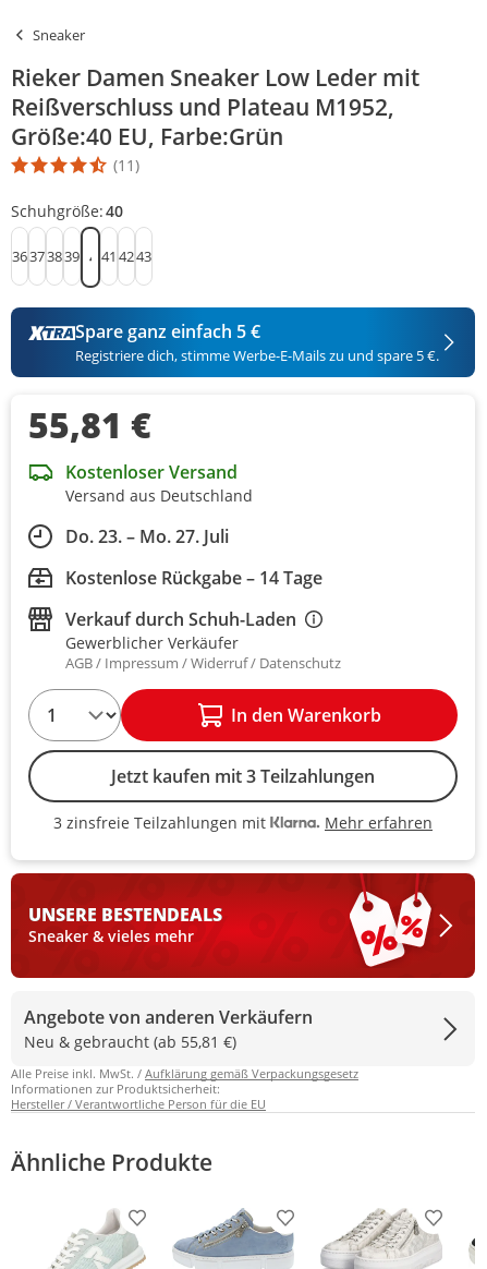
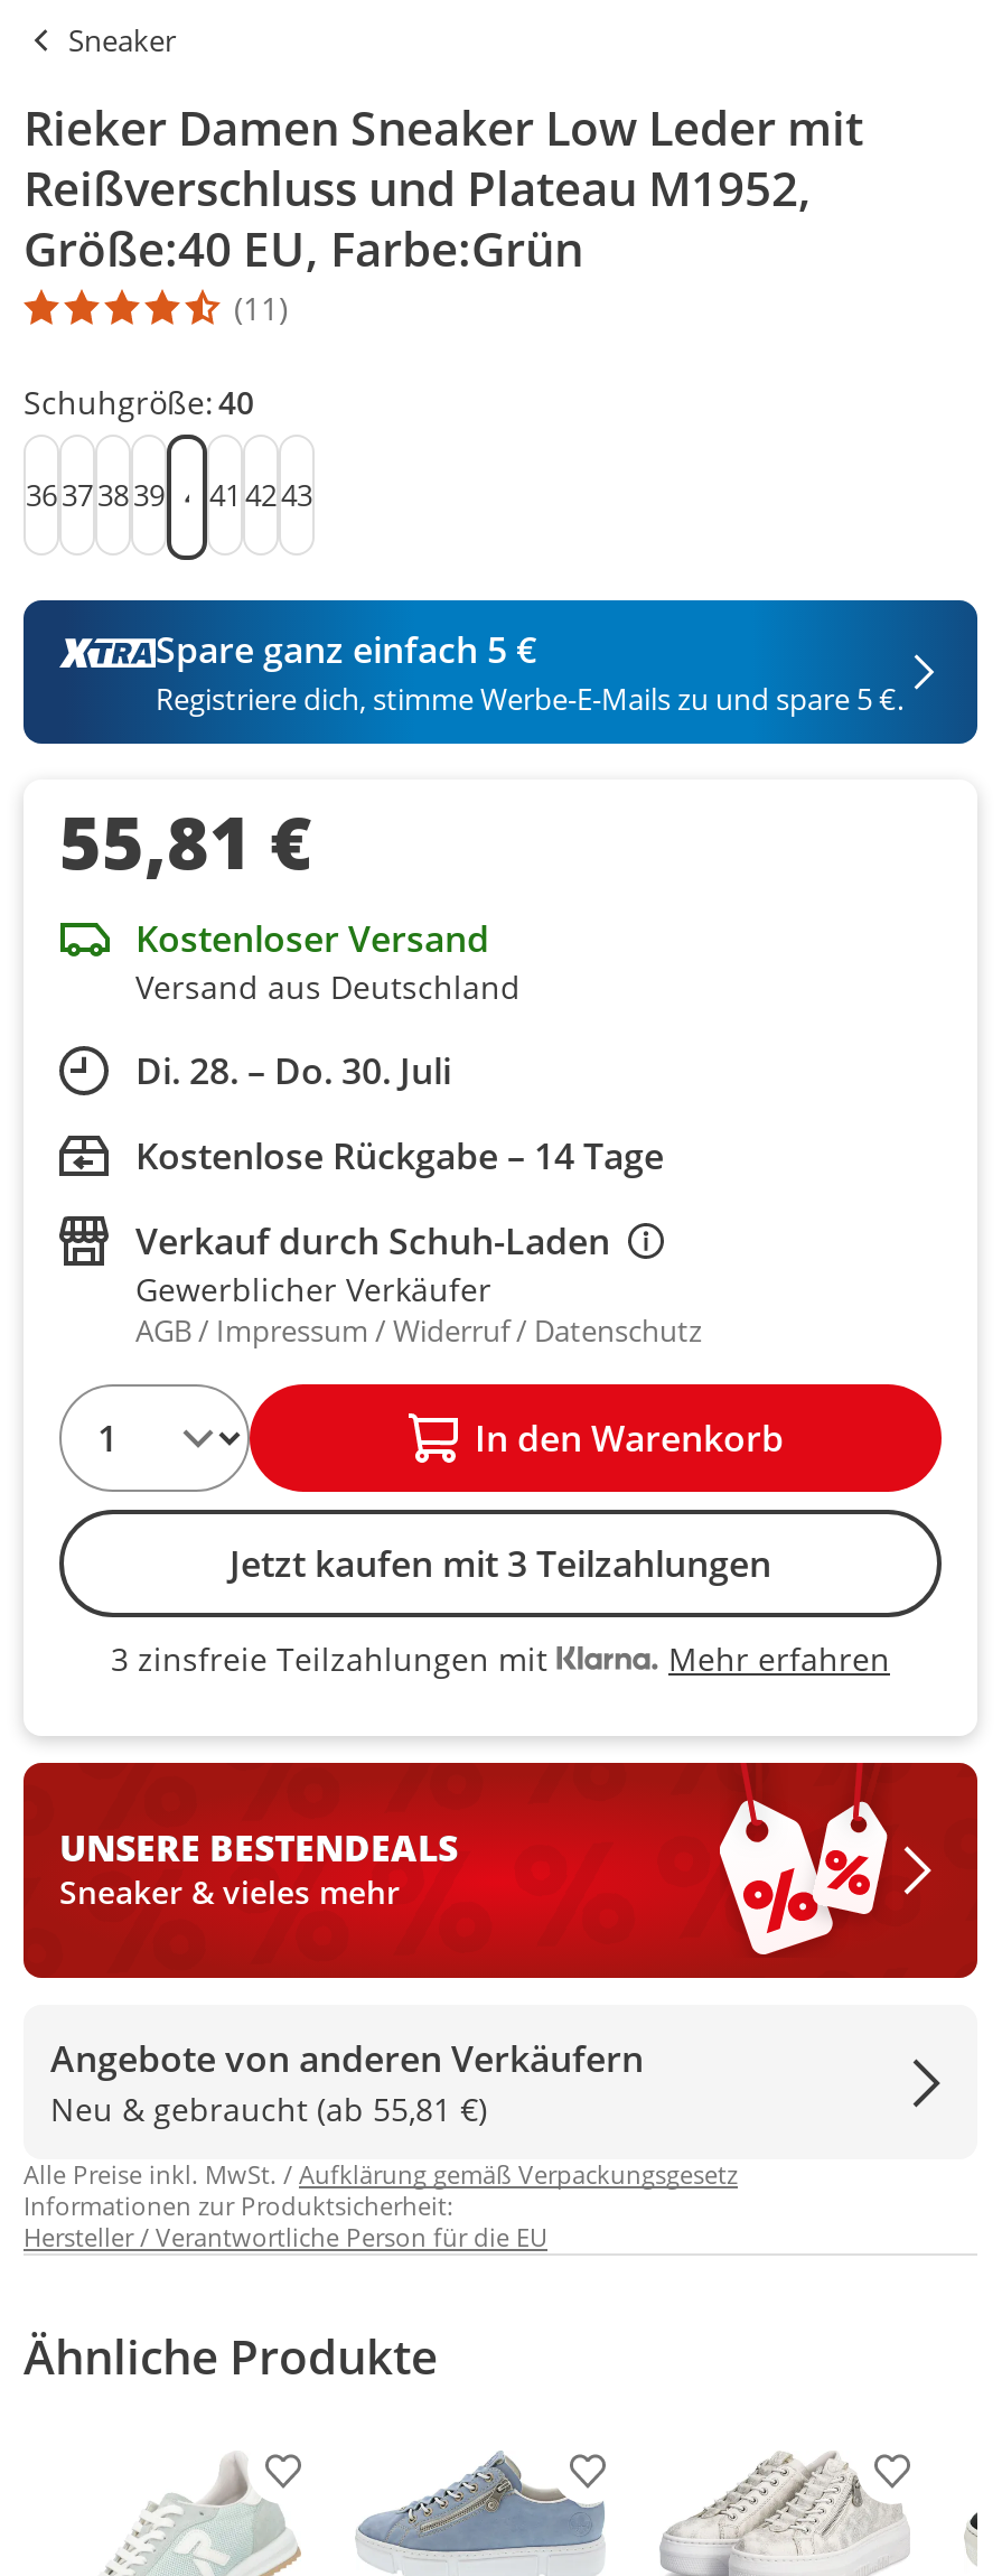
[65,524,229,548] Do. 23. – Mo. 27. Juli -> [135,1046,451,1096] Di. 28. – Do. 30. Juli

